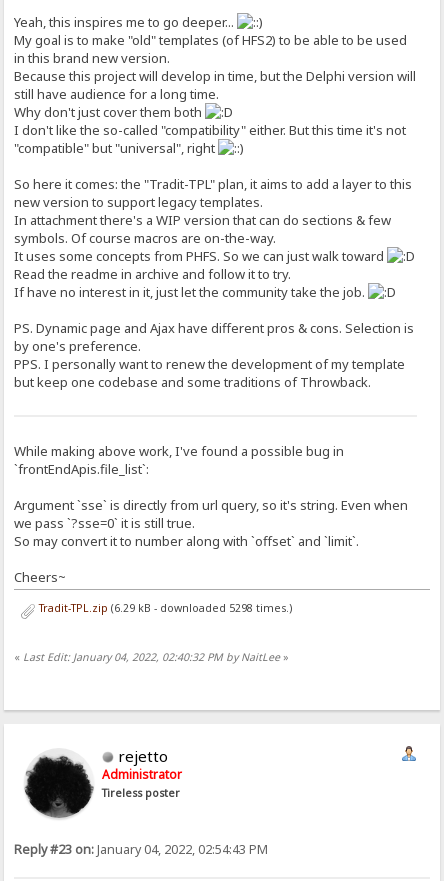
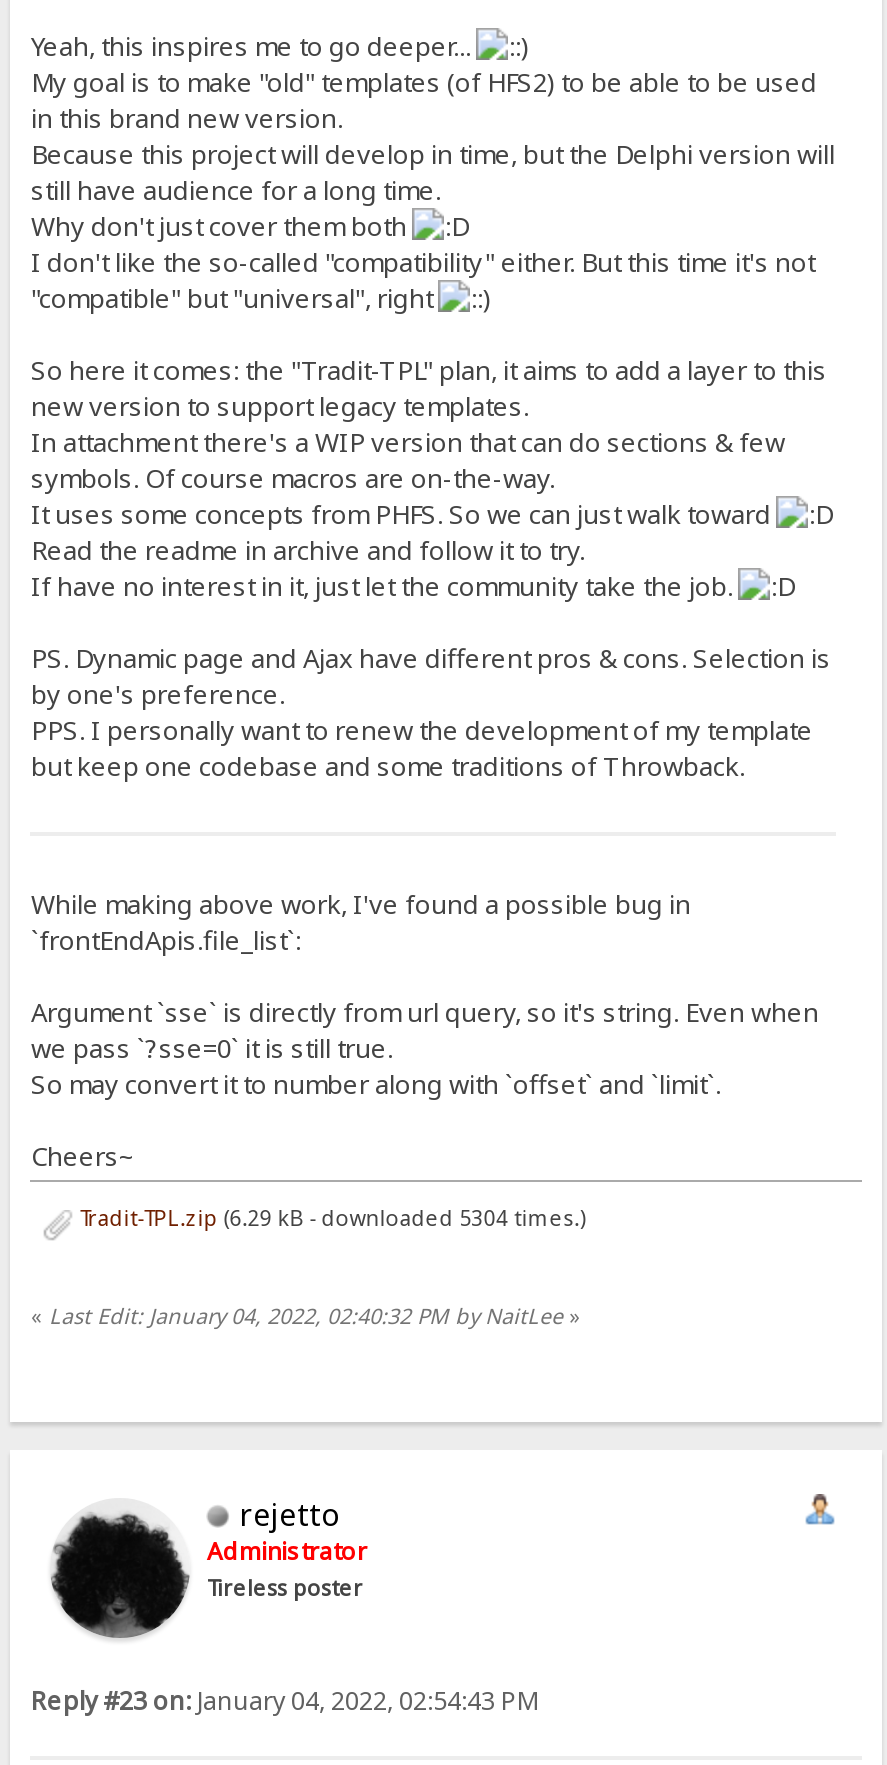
[36,601,292,615] Tradit-TPL.zip (6.29 kB - downloaded 5298 times.) -> [74,1204,586,1232] Tradit-TPL.zip (6.29 kB - downloaded 5304 times.)

